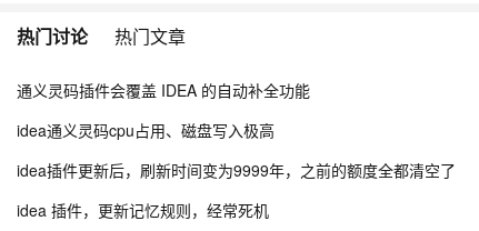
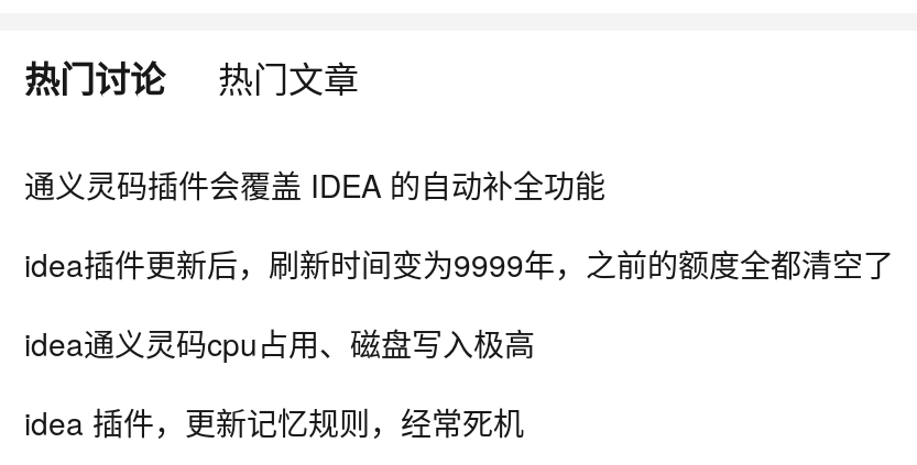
moved [17,119,275,141] -> [24,321,535,365]: idea通义灵码cpu占用、磁盘写入极高
moved [17,159,456,181] -> [24,242,894,286]: idea插件更新后，刷新时间变为9999年，之前的额度全都清空了

